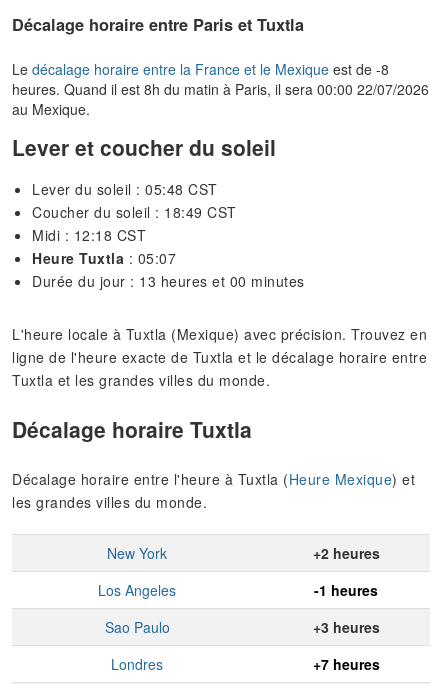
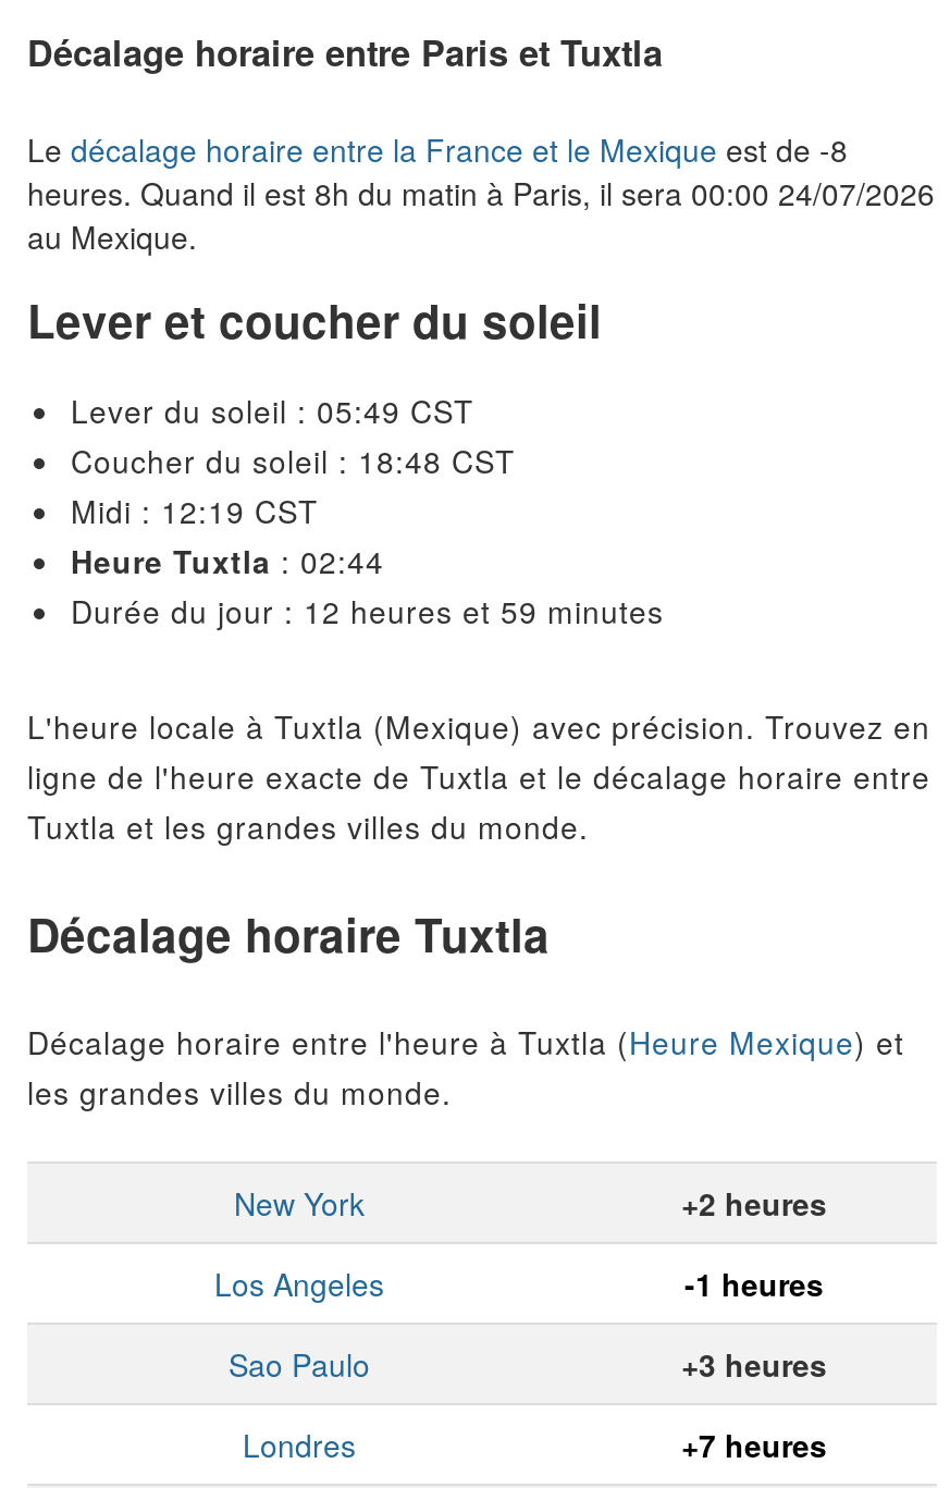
[12,79,429,99] heures. Quand il est 8h du matin à Paris, il sera 00:00 22/07/2026 -> [27,172,935,215] heures. Quand il est 8h du matin à Paris, il sera 00:00 24/07/2026
[32,179,217,199] Lever du soleil : 05:48 CST -> [71,388,474,432] Lever du soleil : 05:49 CST
[32,202,236,222] Coucher du soleil : 18:49 CST -> [71,438,516,482] Coucher du soleil : 18:48 CST
[32,225,146,245] Midi : 12:18 CST -> [71,489,319,532] Midi : 12:19 CST
[32,248,176,268] Heure Tuxtla: 05:07 -> [71,539,384,582] Heure Tuxtla: 02:44
[32,271,304,291] Durée du jour : 13 heures et 00 minutes -> [71,589,664,632] Durée du jour : 12 heures et 59 minutes

